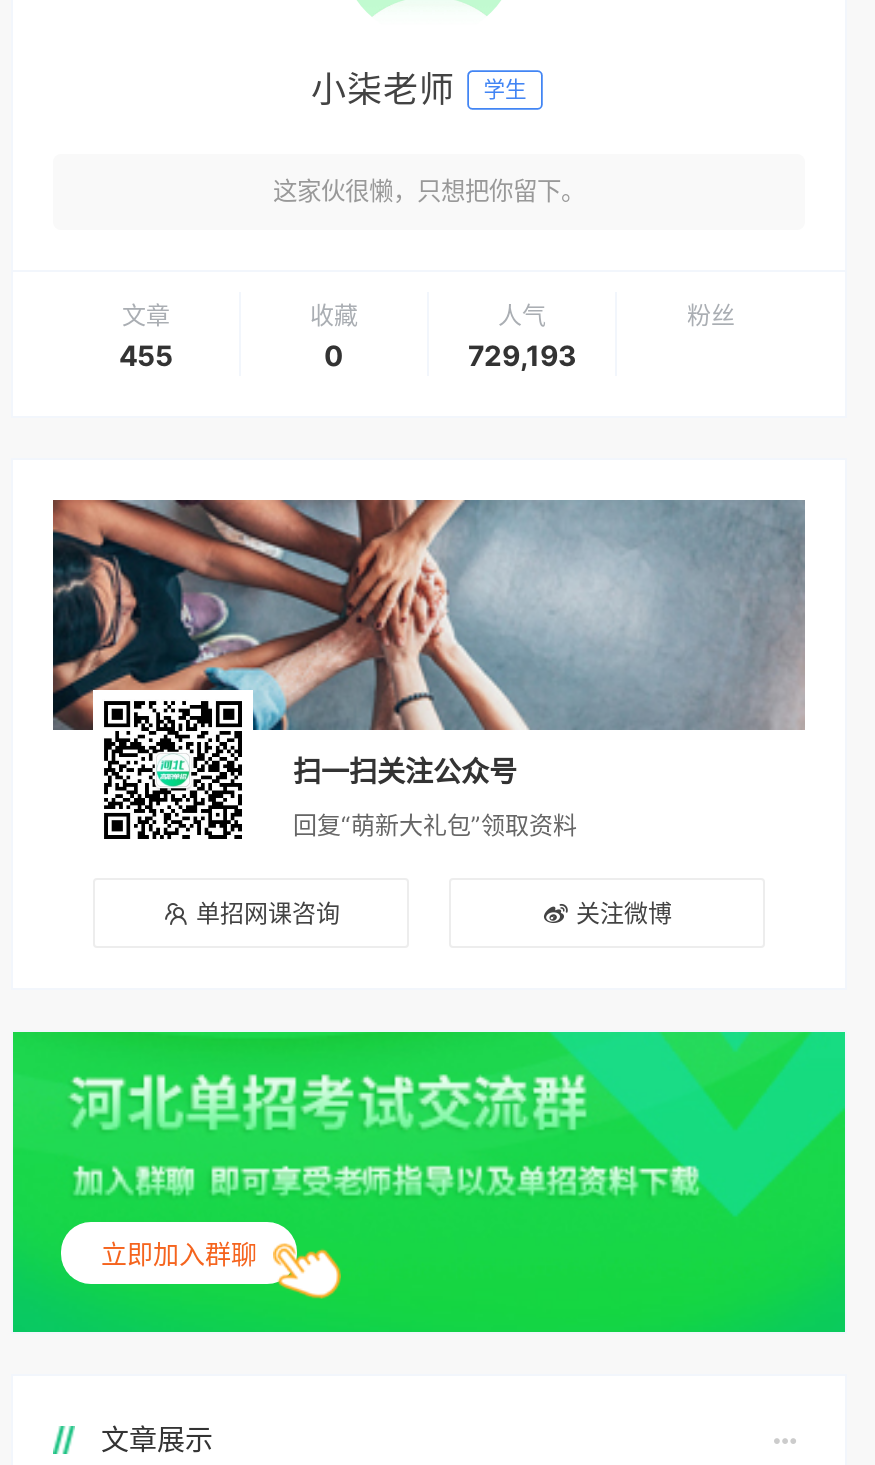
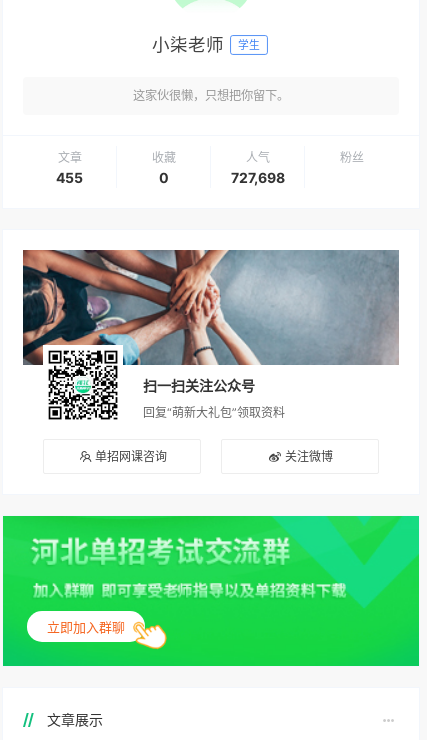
[468,337,576,371] 729,193 -> [230,168,284,185] 727,698

